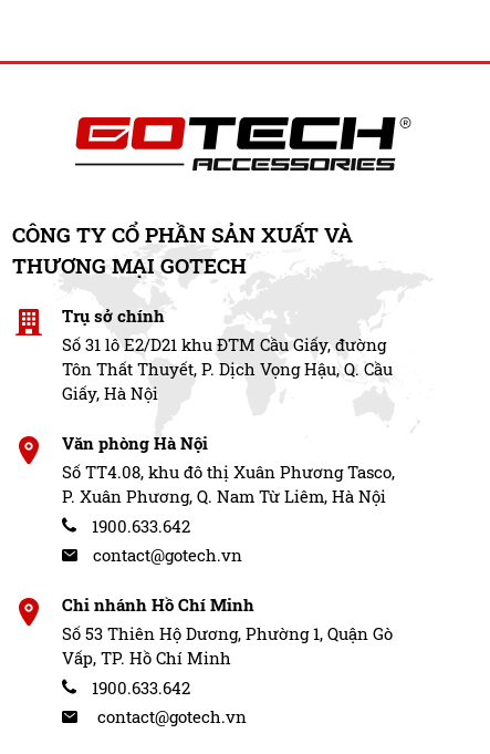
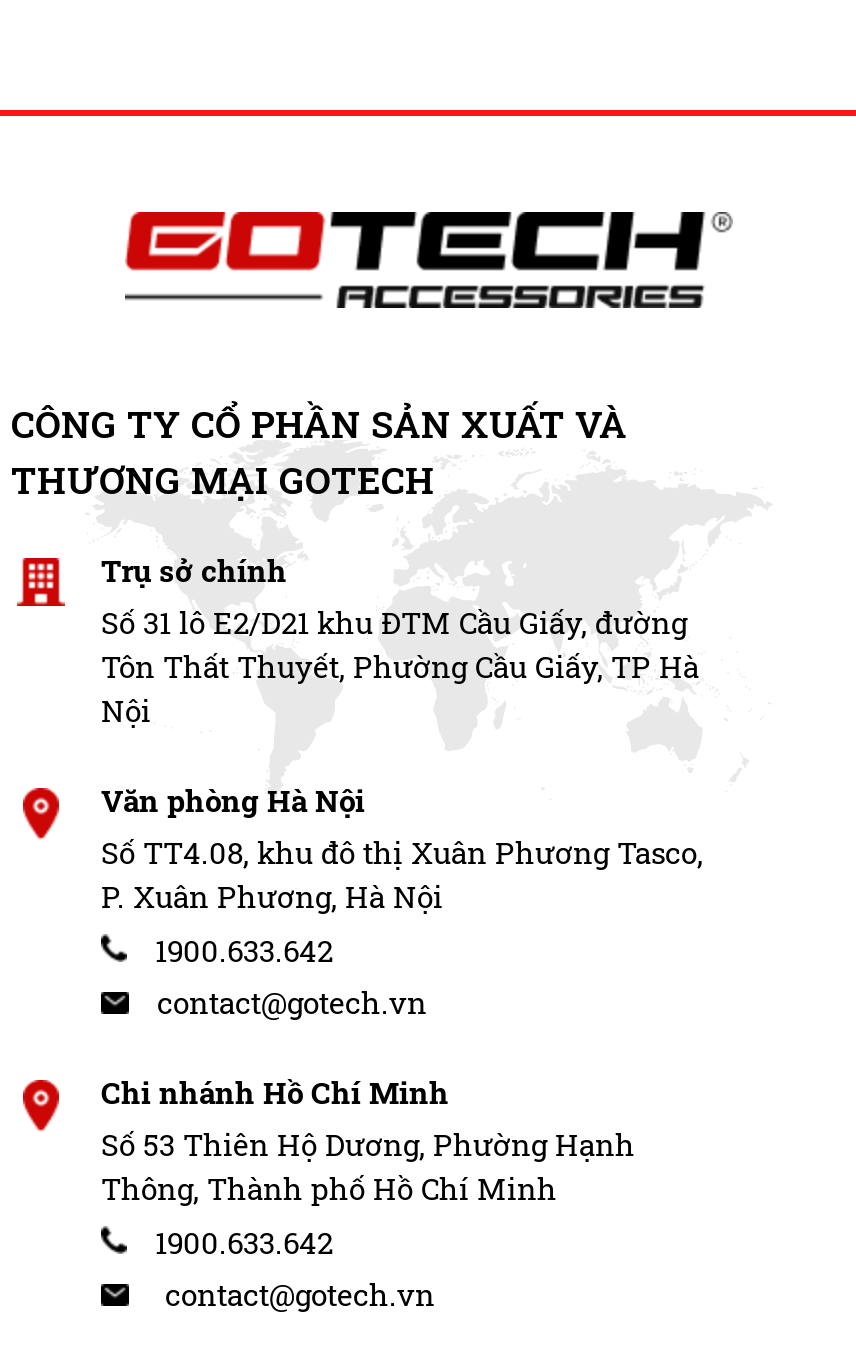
[62,358,393,404] Tôn Thất Thuyết, P. Dịch Vọng Hậu, Q. Cầu | Giấy, Hà Nội -> [101,646,699,730] Tôn Thất Thuyết, Phường Cầu Giấy, TP Hà | Nội
[62,485,386,507] P. Xuân Phương, Q. Nam Từ Liêm, Hà Nội -> [101,876,443,916] P. Xuân Phương, Hà Nội
[62,622,393,669] Số 53 Thiên Hộ Dương, Phường 1, Quận Gò | Vấp, TP. Hồ Chí Minh -> [101,1124,635,1208] Số 53 Thiên Hộ Dương, Phường Hạnh | Thông, Thành phố Hồ Chí Minh

